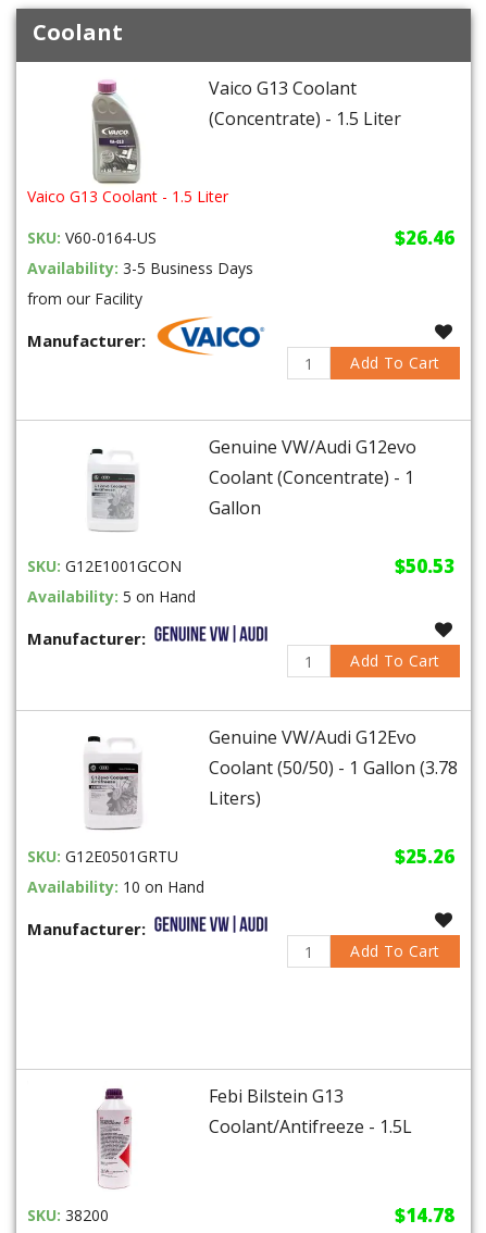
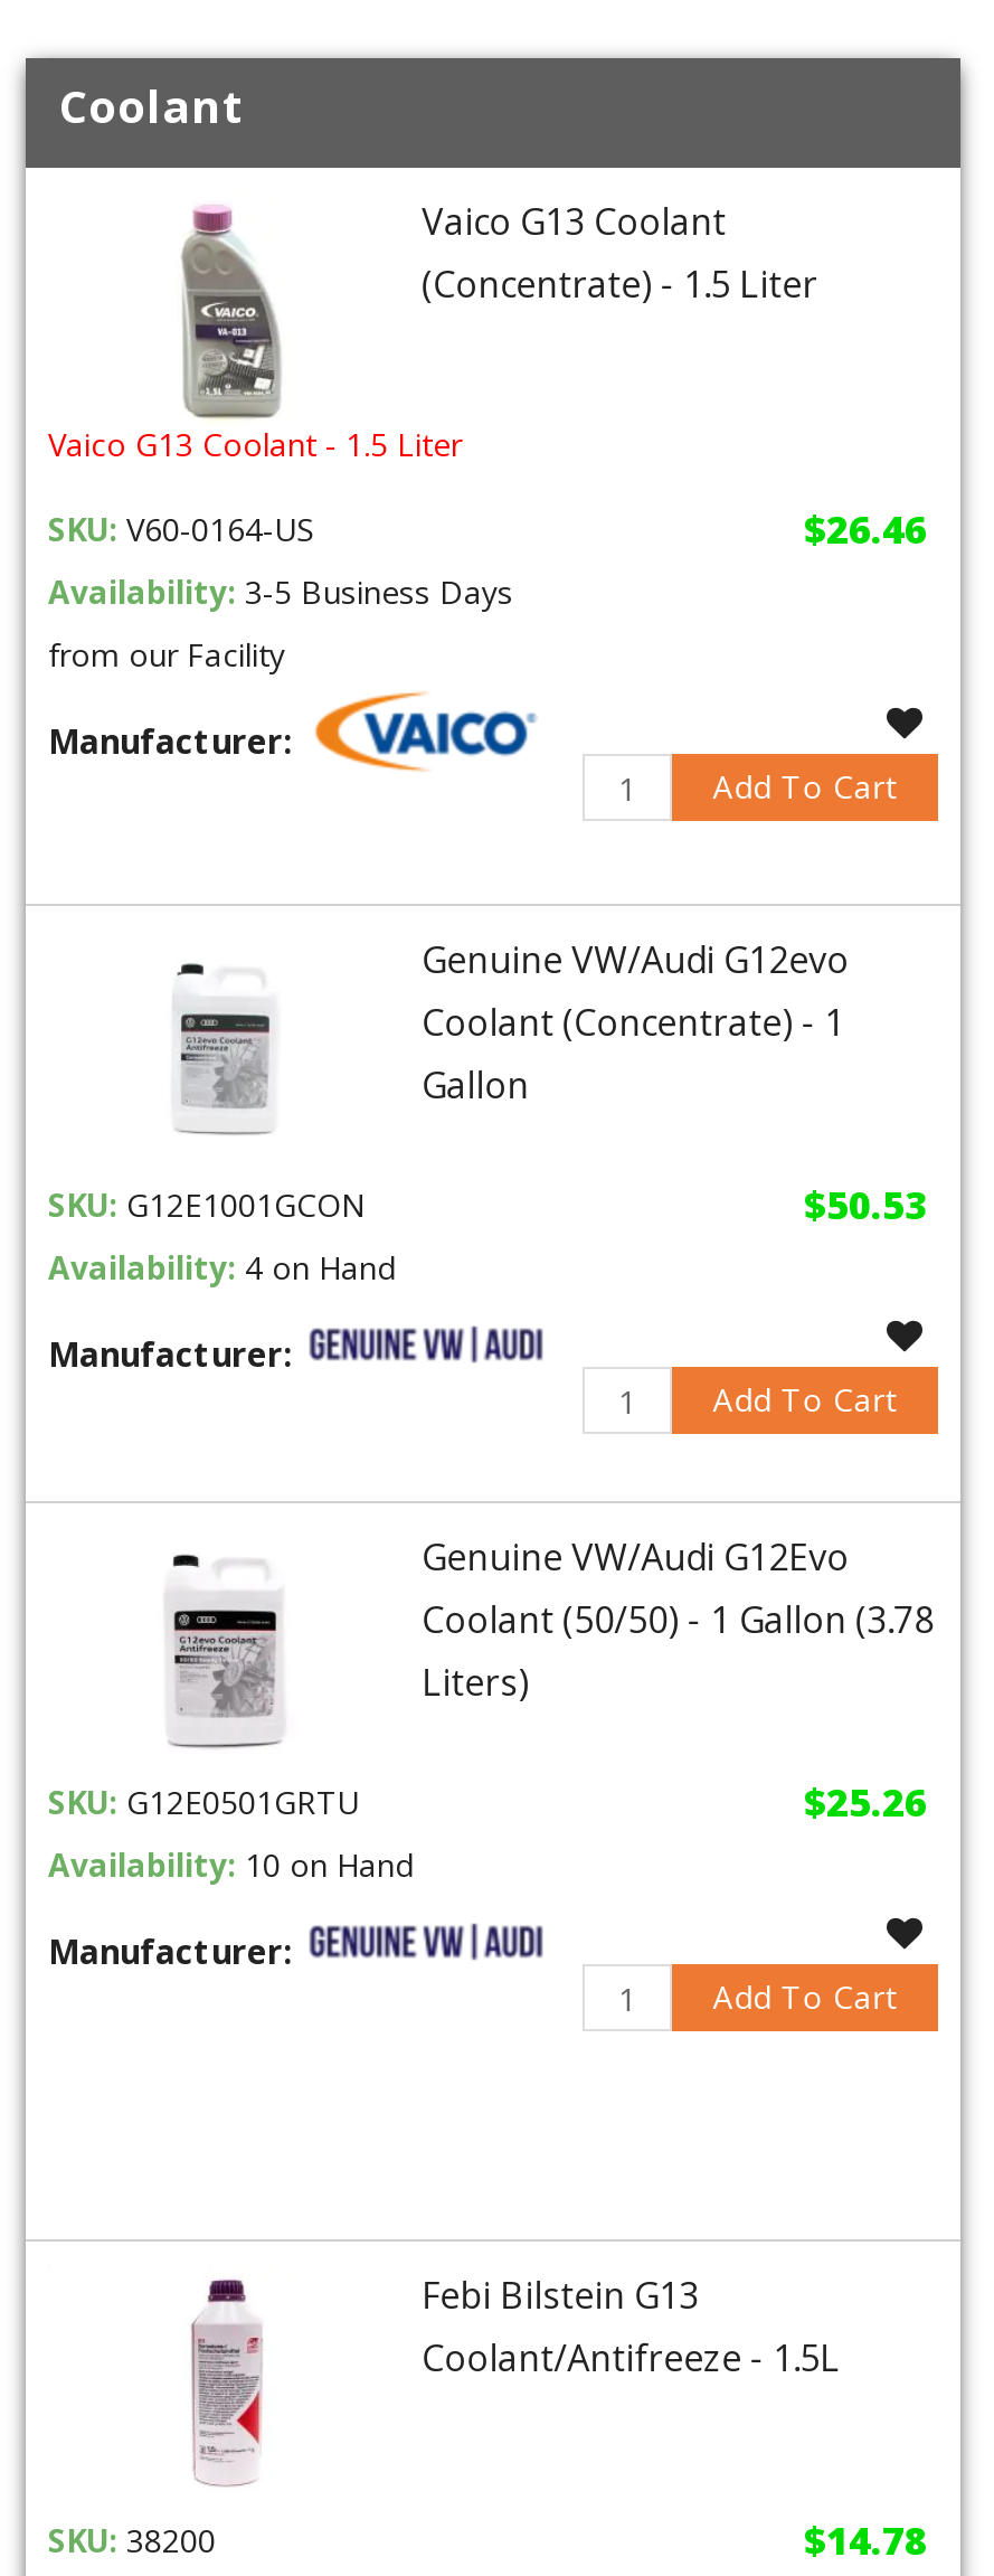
[27,586,196,607] Availability: 5 on Hand -> [48,1246,395,1289] Availability: 4 on Hand

